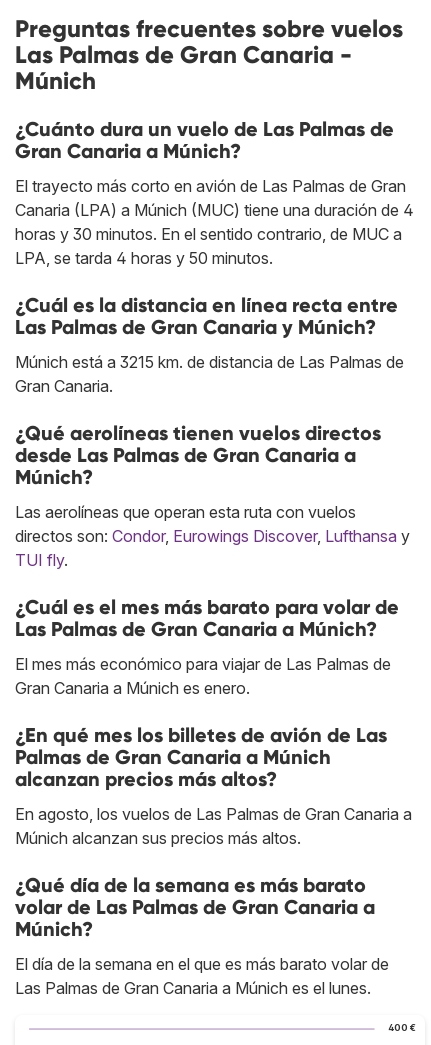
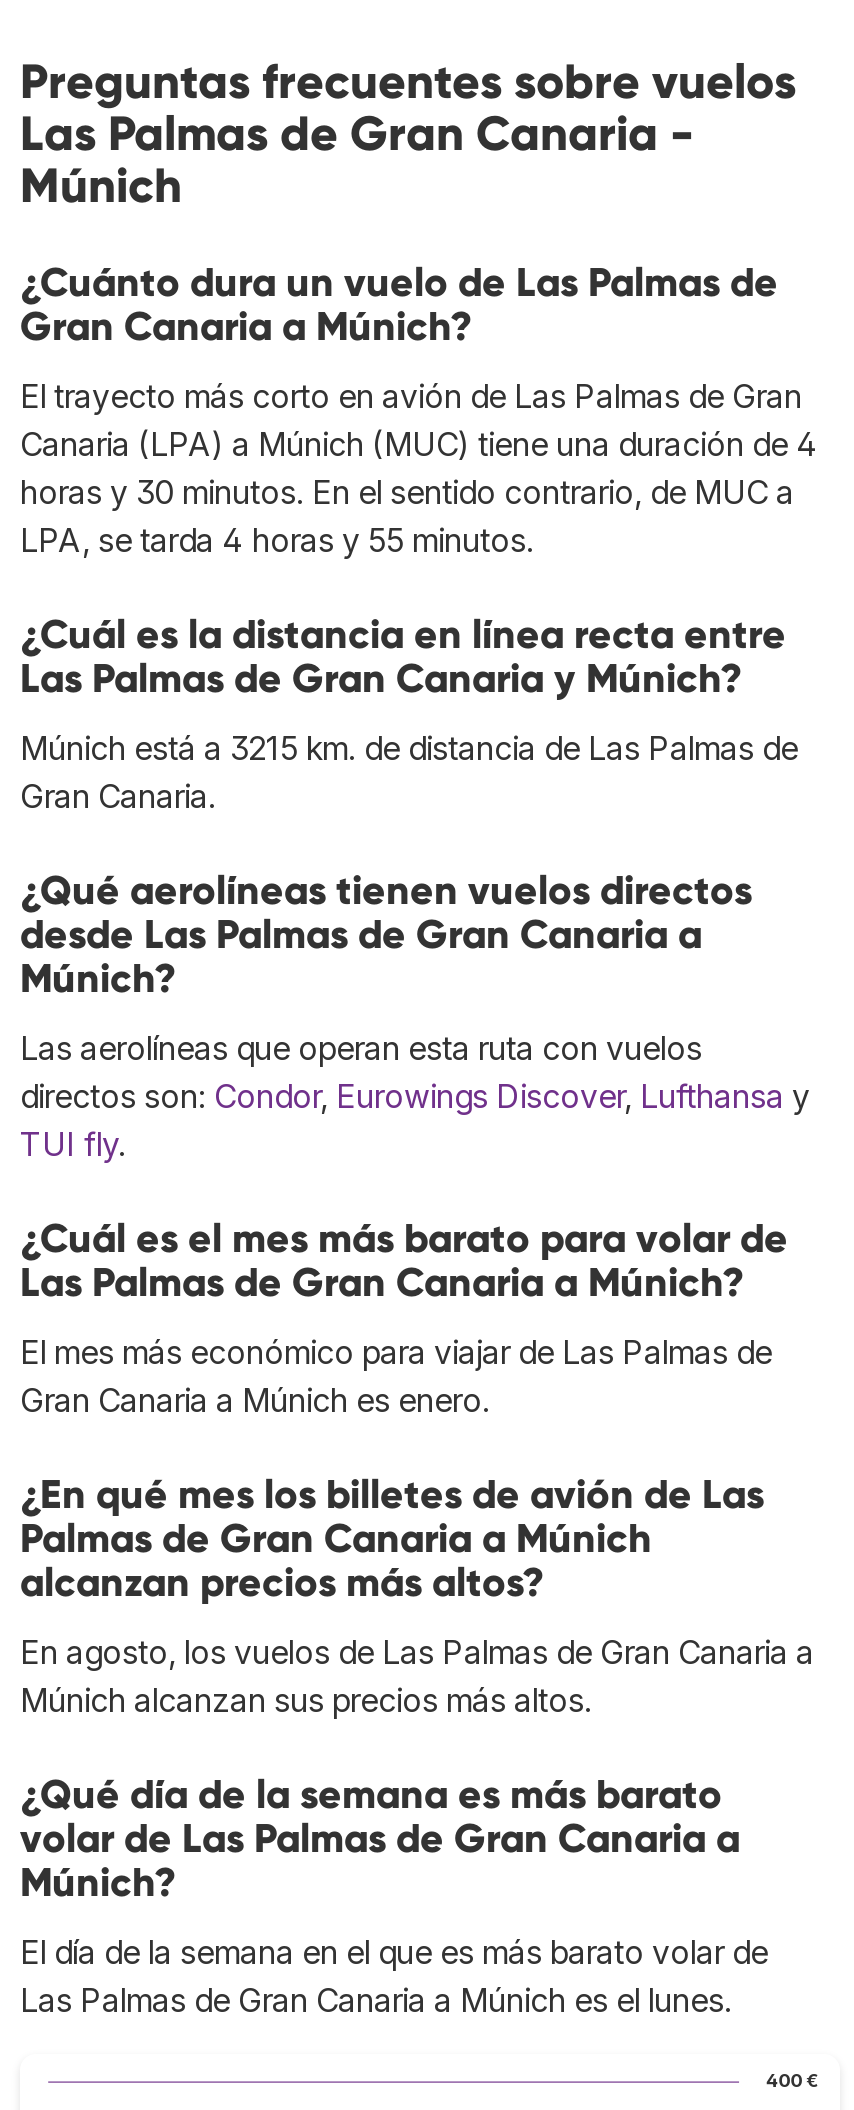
[15,248,273,268] LPA, se tarda 4 horas y 50 minutos. -> [20,519,534,559] LPA, se tarda 4 horas y 55 minutos.

